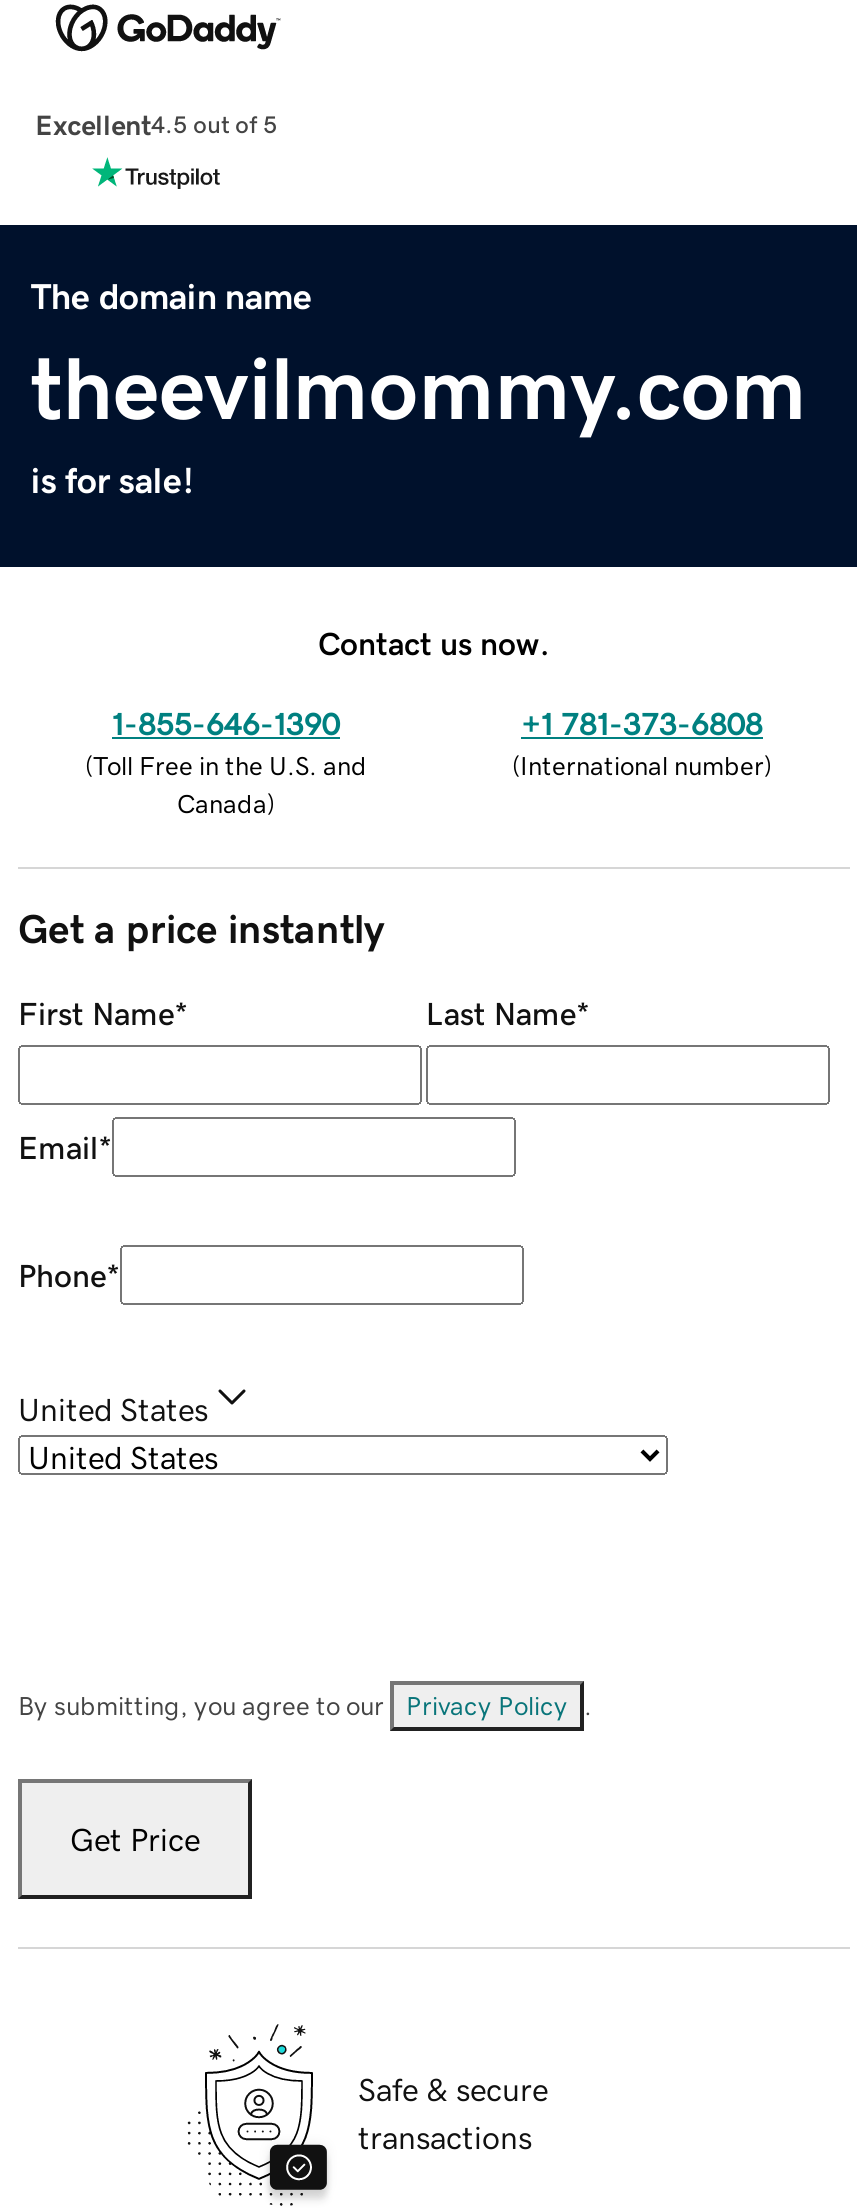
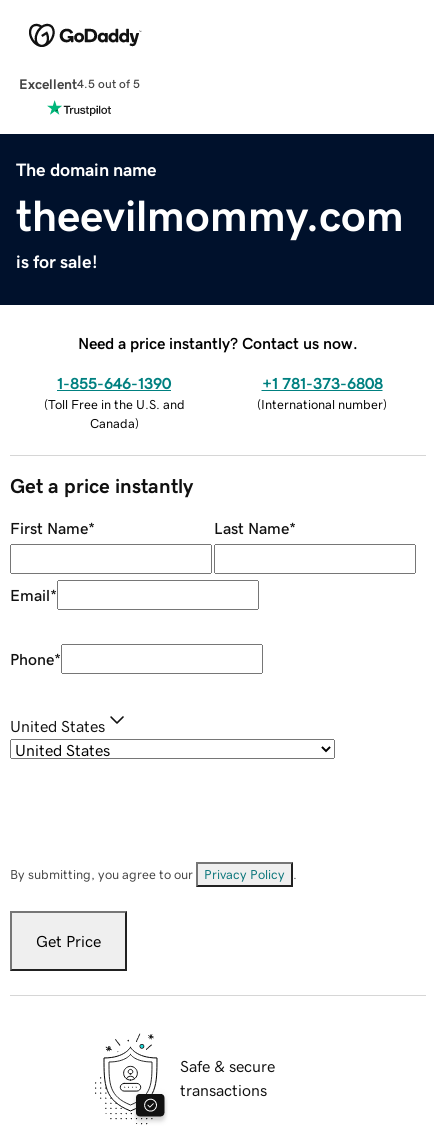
[318,626,550,658] Contact us now. -> [78,335,358,351] Need a price instantly? Contact us now.

